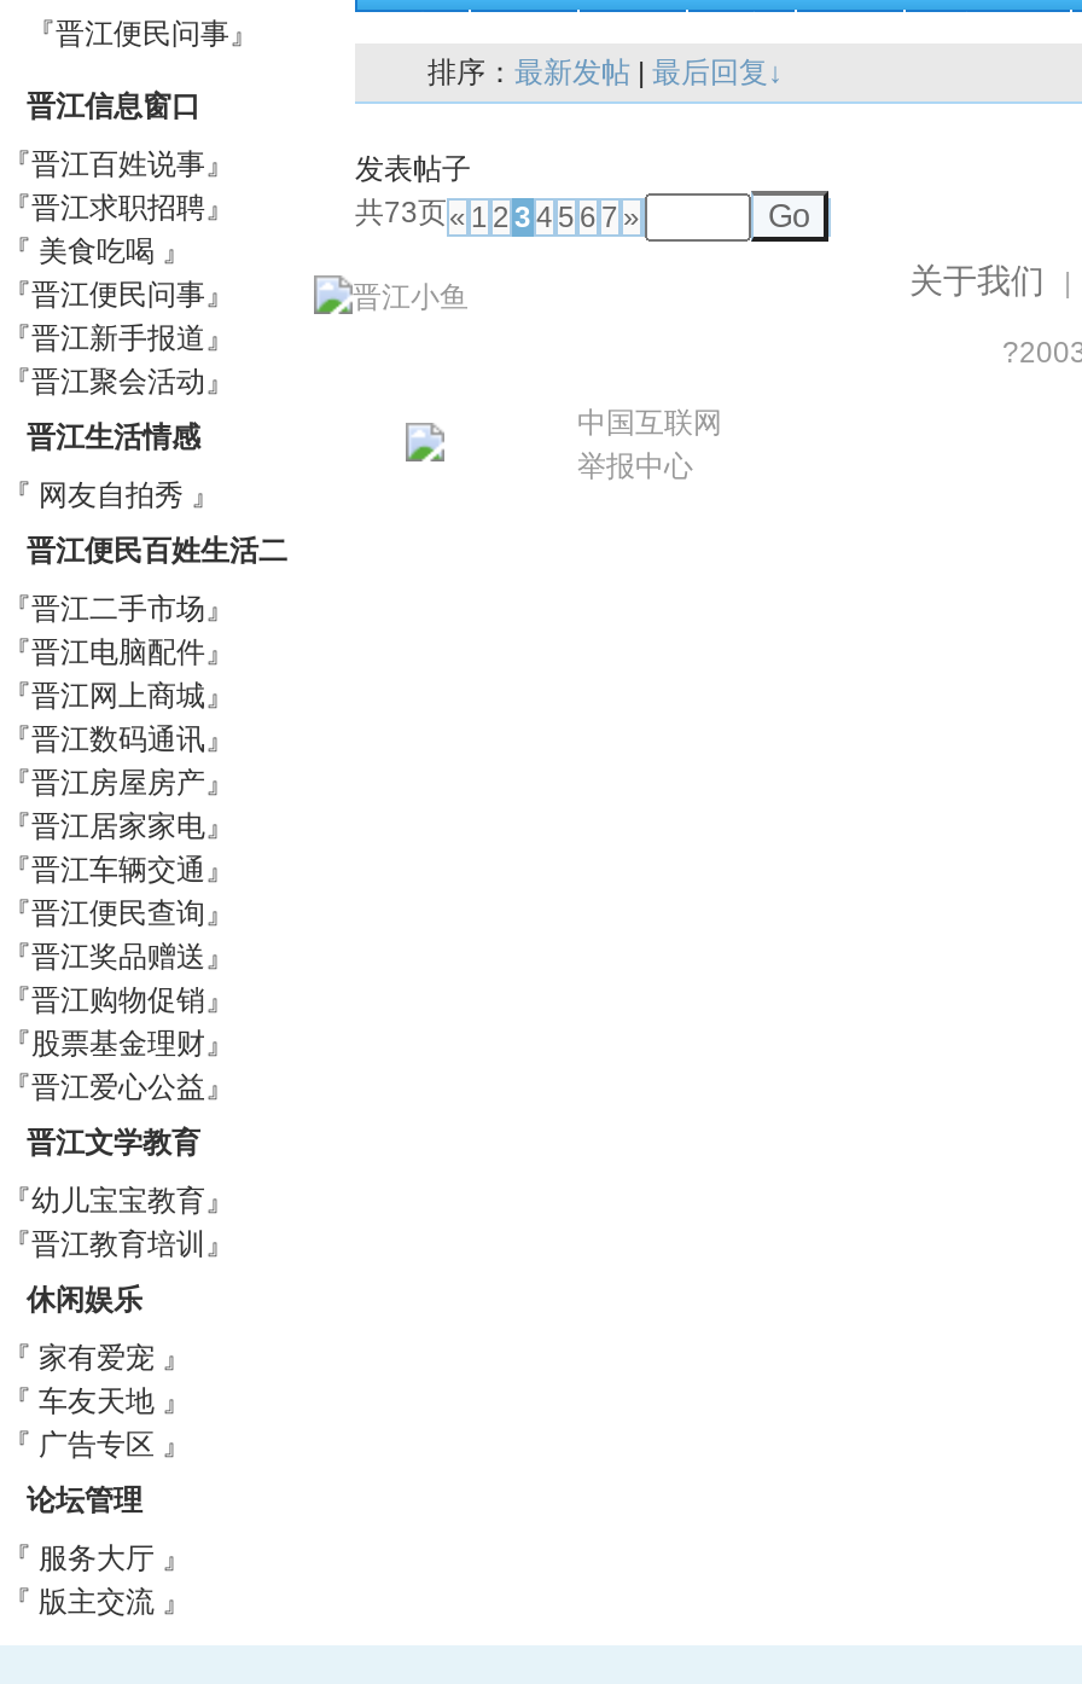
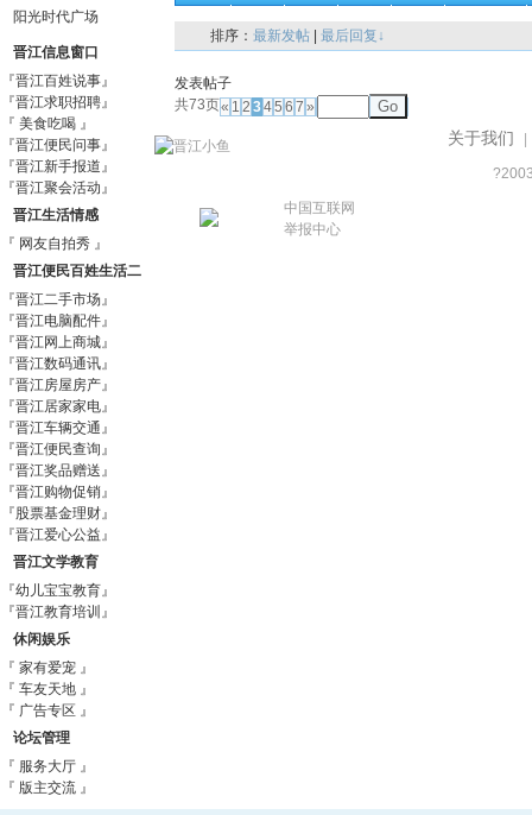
[27,17,258,51] 『晋江便民问事』 -> [13,8,99,25] 阳光时代广场

